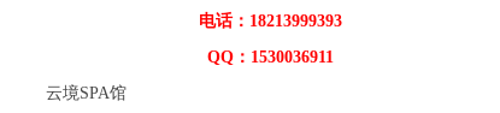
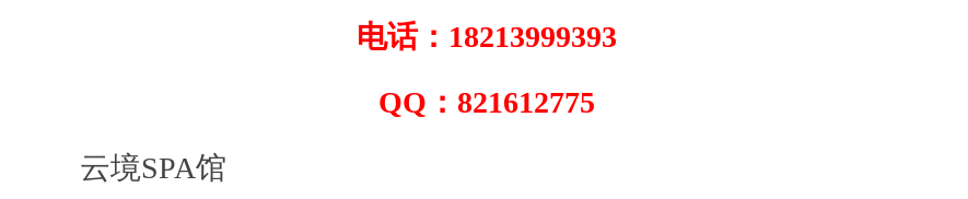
[207,48,333,66] QQ：1530036911 -> [378,87,595,120] QQ：821612775

